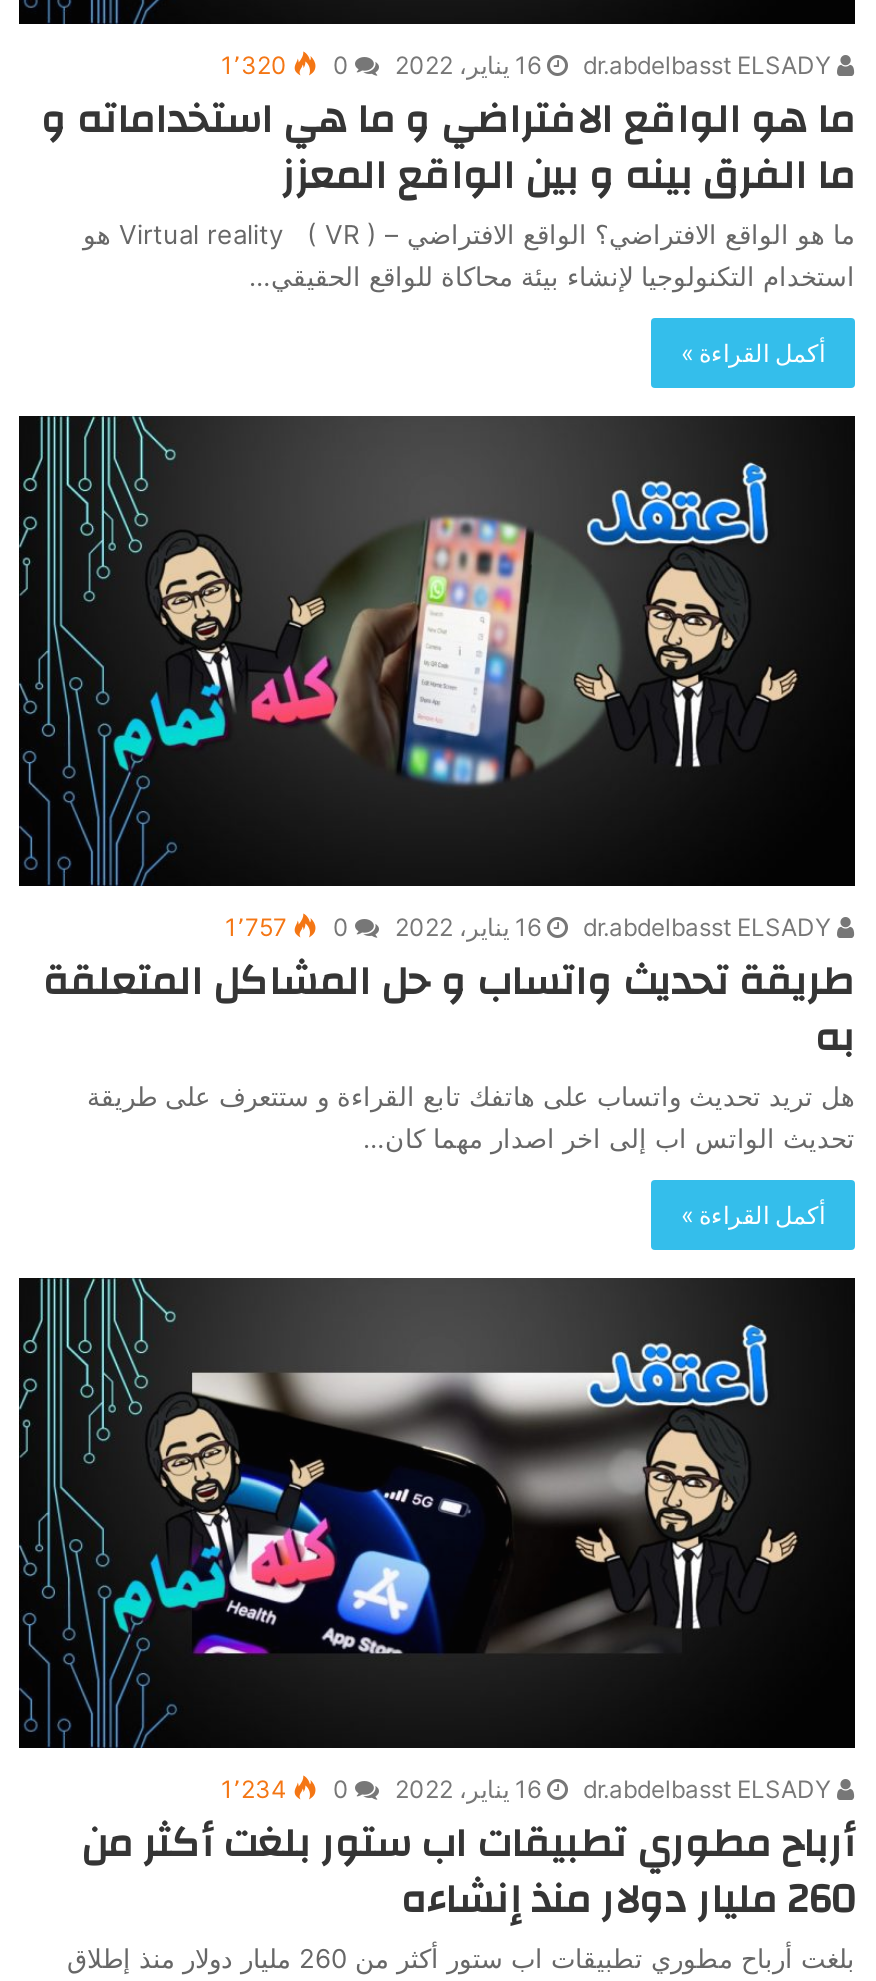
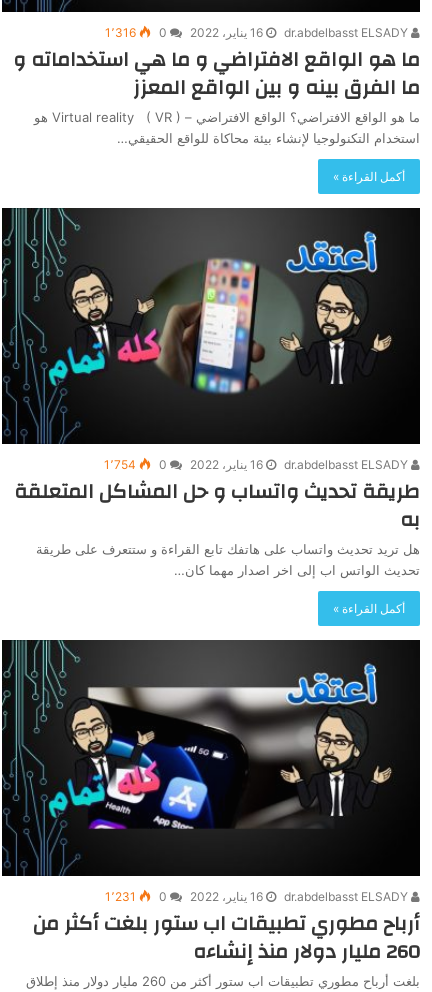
[221,50,349,80] 1٬320 0 -> [105,25,167,40] 1٬316 0
[225,913,349,943] 1٬757 0 -> [104,457,167,472] 1٬754 0
[221,1775,349,1805] 1٬234 0 -> [105,889,167,904] 1٬231 0

